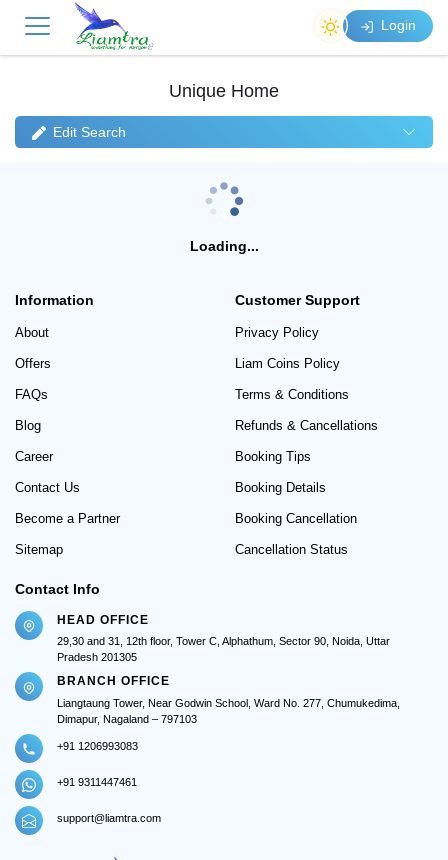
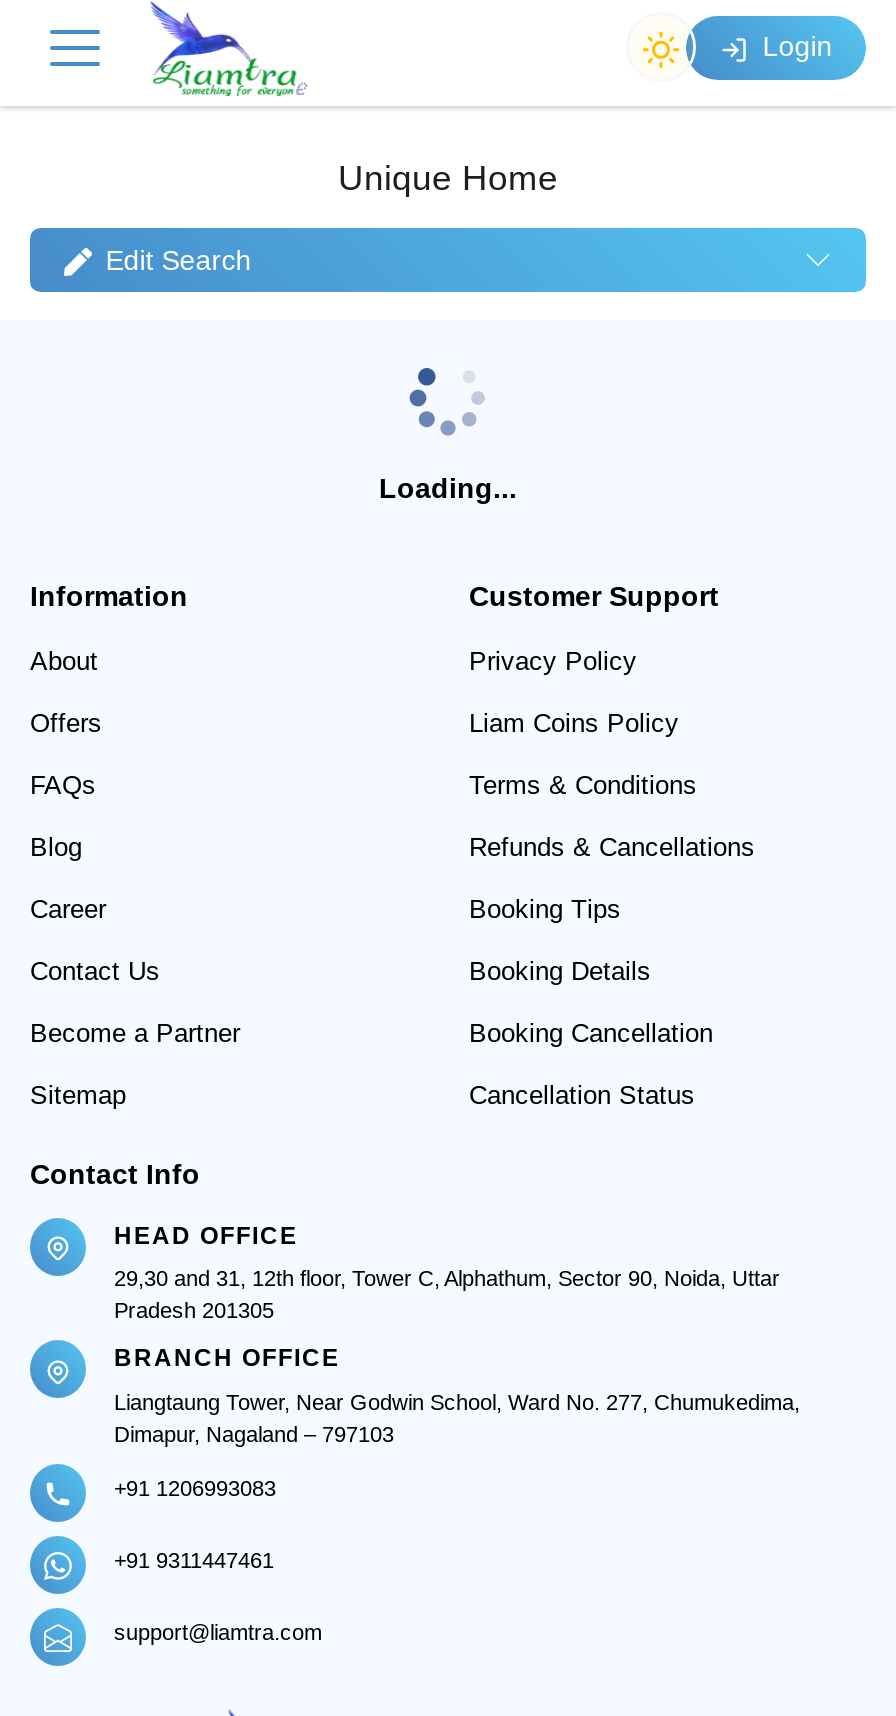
[205,182,244,219] [image] -> [408,362,484,438] [image]

